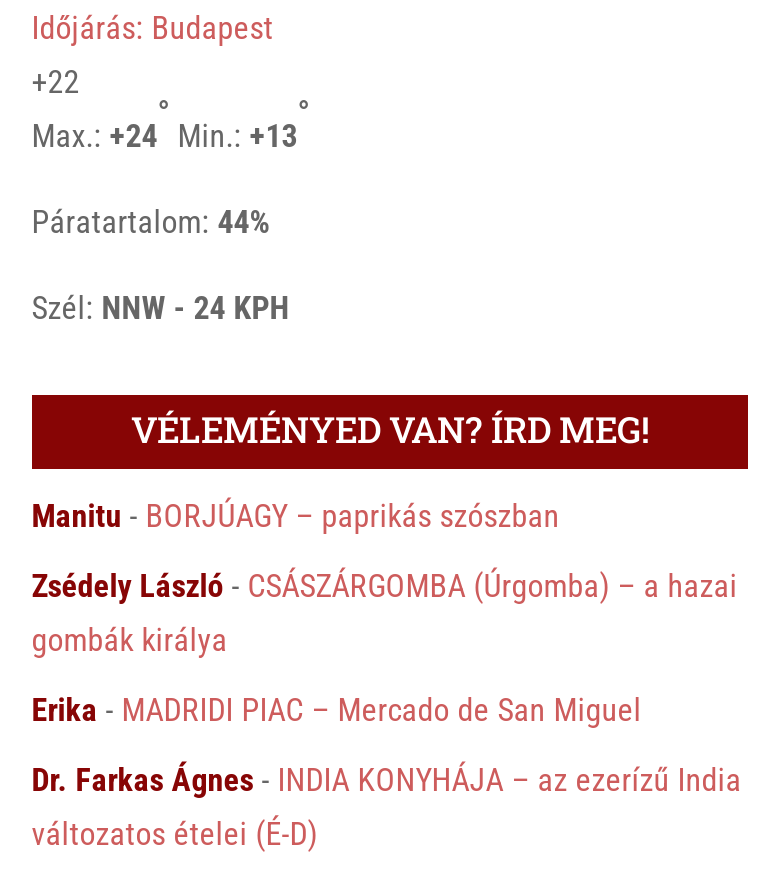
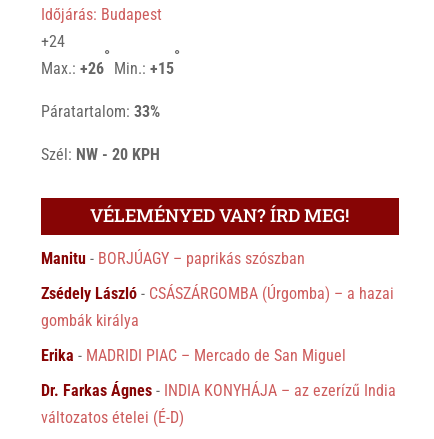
[32,64,80,102] +22 -> [41,32,65,51] +24
[32,118,158,156] Max.: +24 -> [41,59,104,78] Max.: +26
[170,118,298,156] Min.: +13 -> [110,59,174,78] Min.: +15
[32,204,270,242] Páratartalom: 44% -> [41,102,160,121] Páratartalom: 33%
[32,290,290,328] Szél: NNW - 24 KPH -> [41,145,160,164] Szél: NW - 20 KPH

